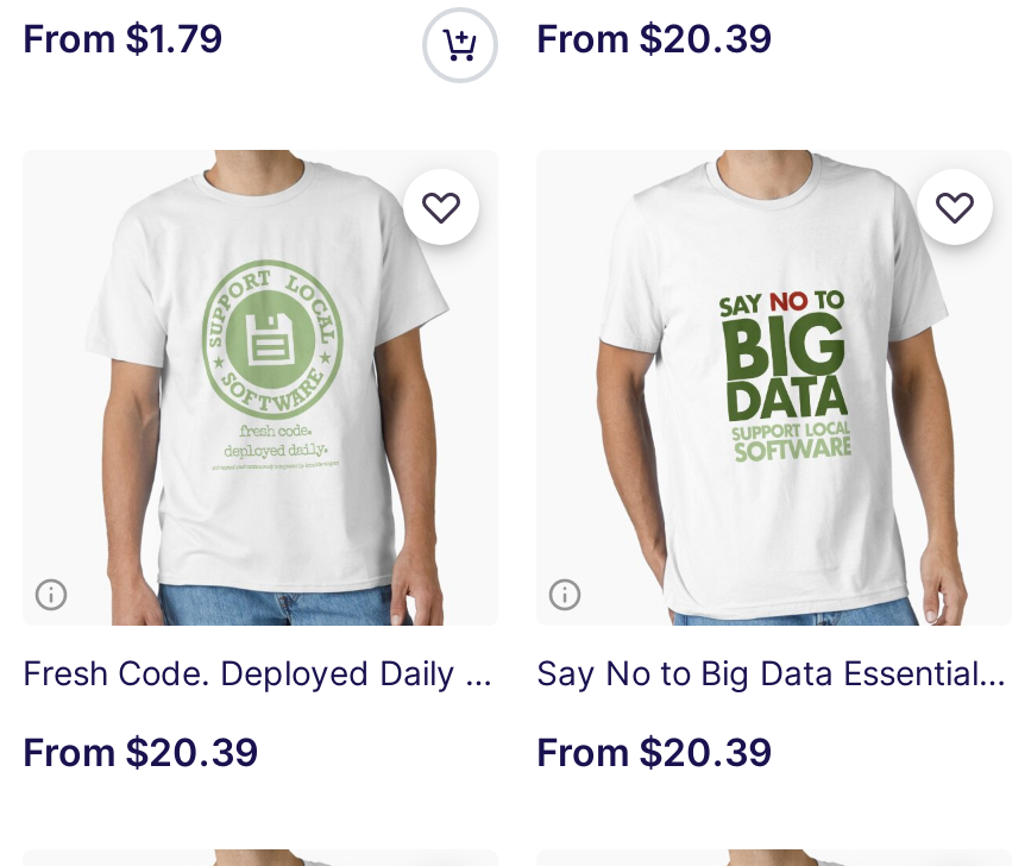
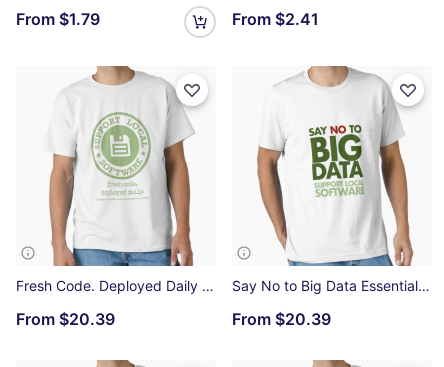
[536,14,772,62] From $20.39 -> [232,9,319,29] From $2.41

